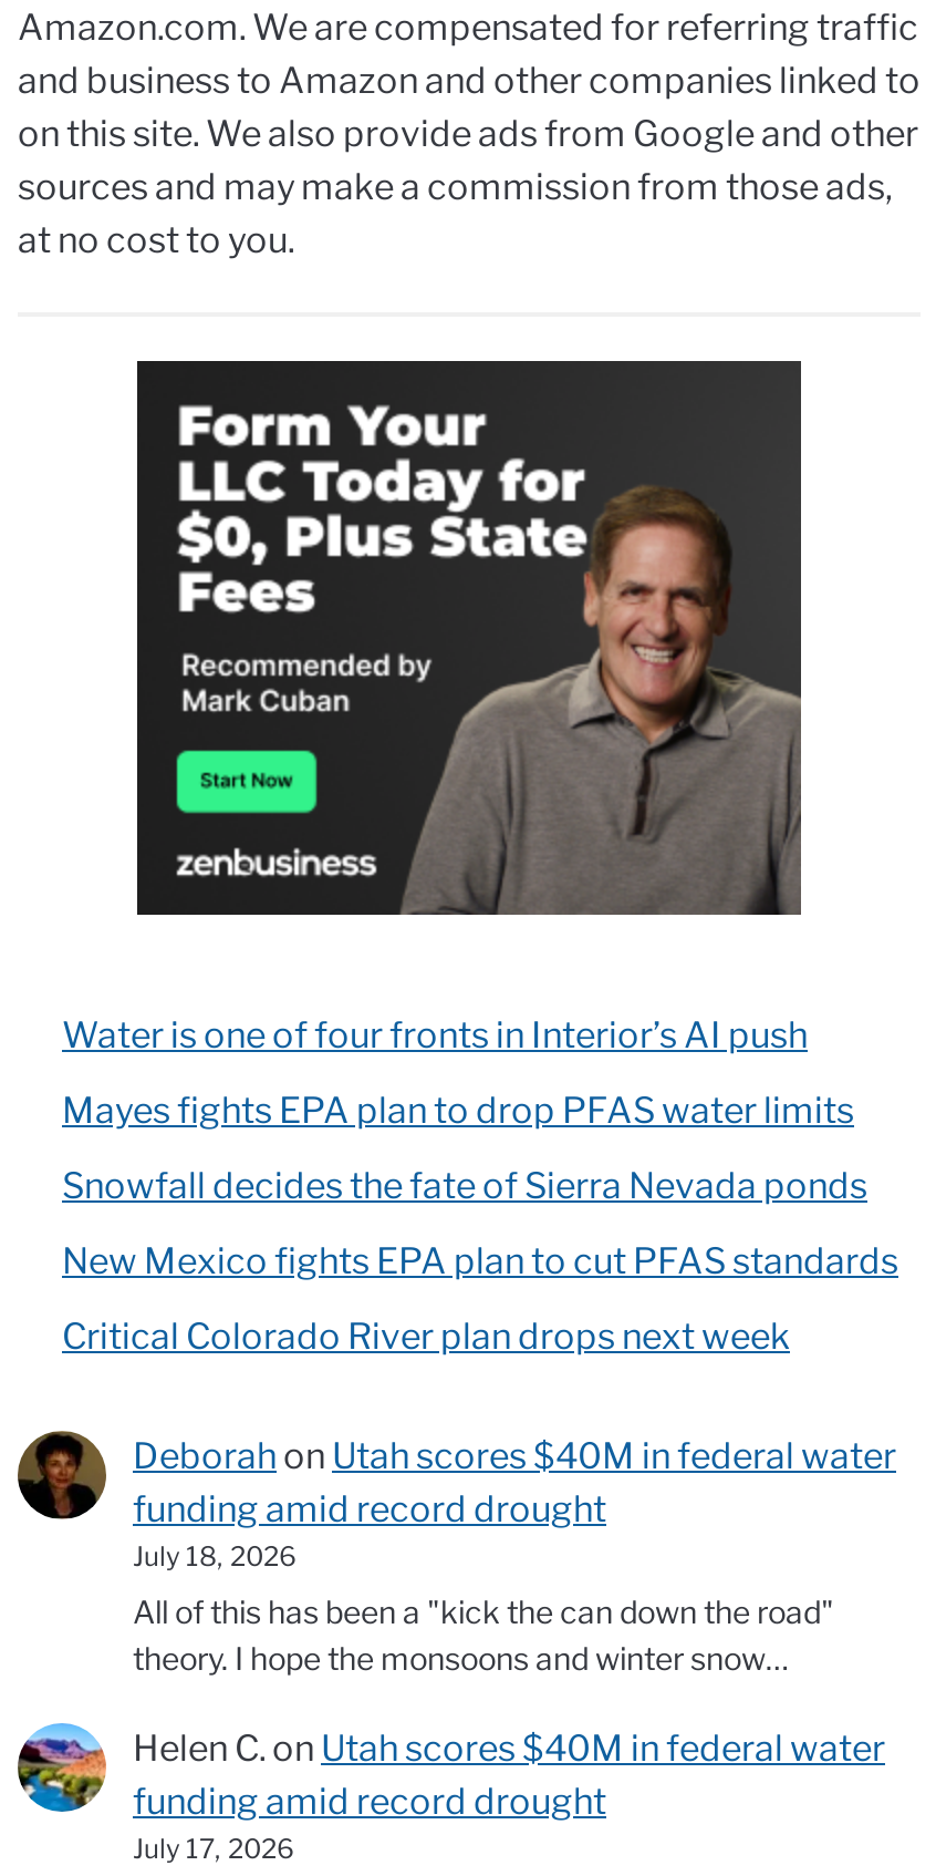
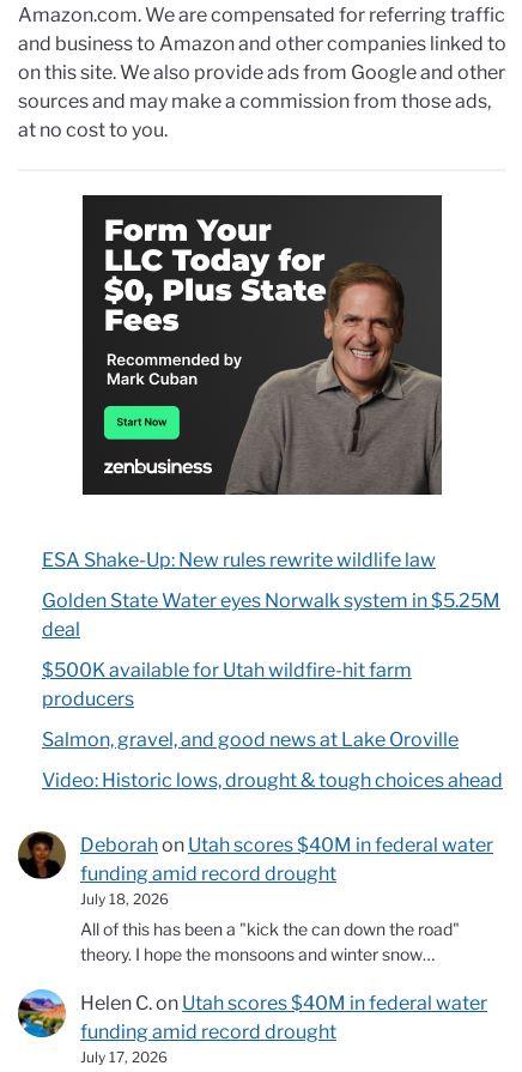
[62,1014,808,1056] Water is one of four fronts in Interior’s AI push -> [42,548,436,571] ESA Shake-Up: New rules rewrite wildlife law
[62,1089,854,1131] Mayes fights EPA plan to drop PFAS water limits -> [42,589,500,641] Golden State Water eyes Norwalk system in $5.25M | deal
[62,1165,867,1207] Snowfall decides the fate of Sierra Nevada ponds -> [42,659,412,710] $500K available for Utah wildfire-hit farm | producers
[62,1240,898,1282] New Mexico fights EPA plan to cut PFAS standards -> [42,728,459,751] Salmon, gravel, and good news at Lake Oroville
[62,1315,790,1357] Critical Colorado River plan drops next week -> [42,769,503,791] Video: Historic lows, drought & tough choices ahead

